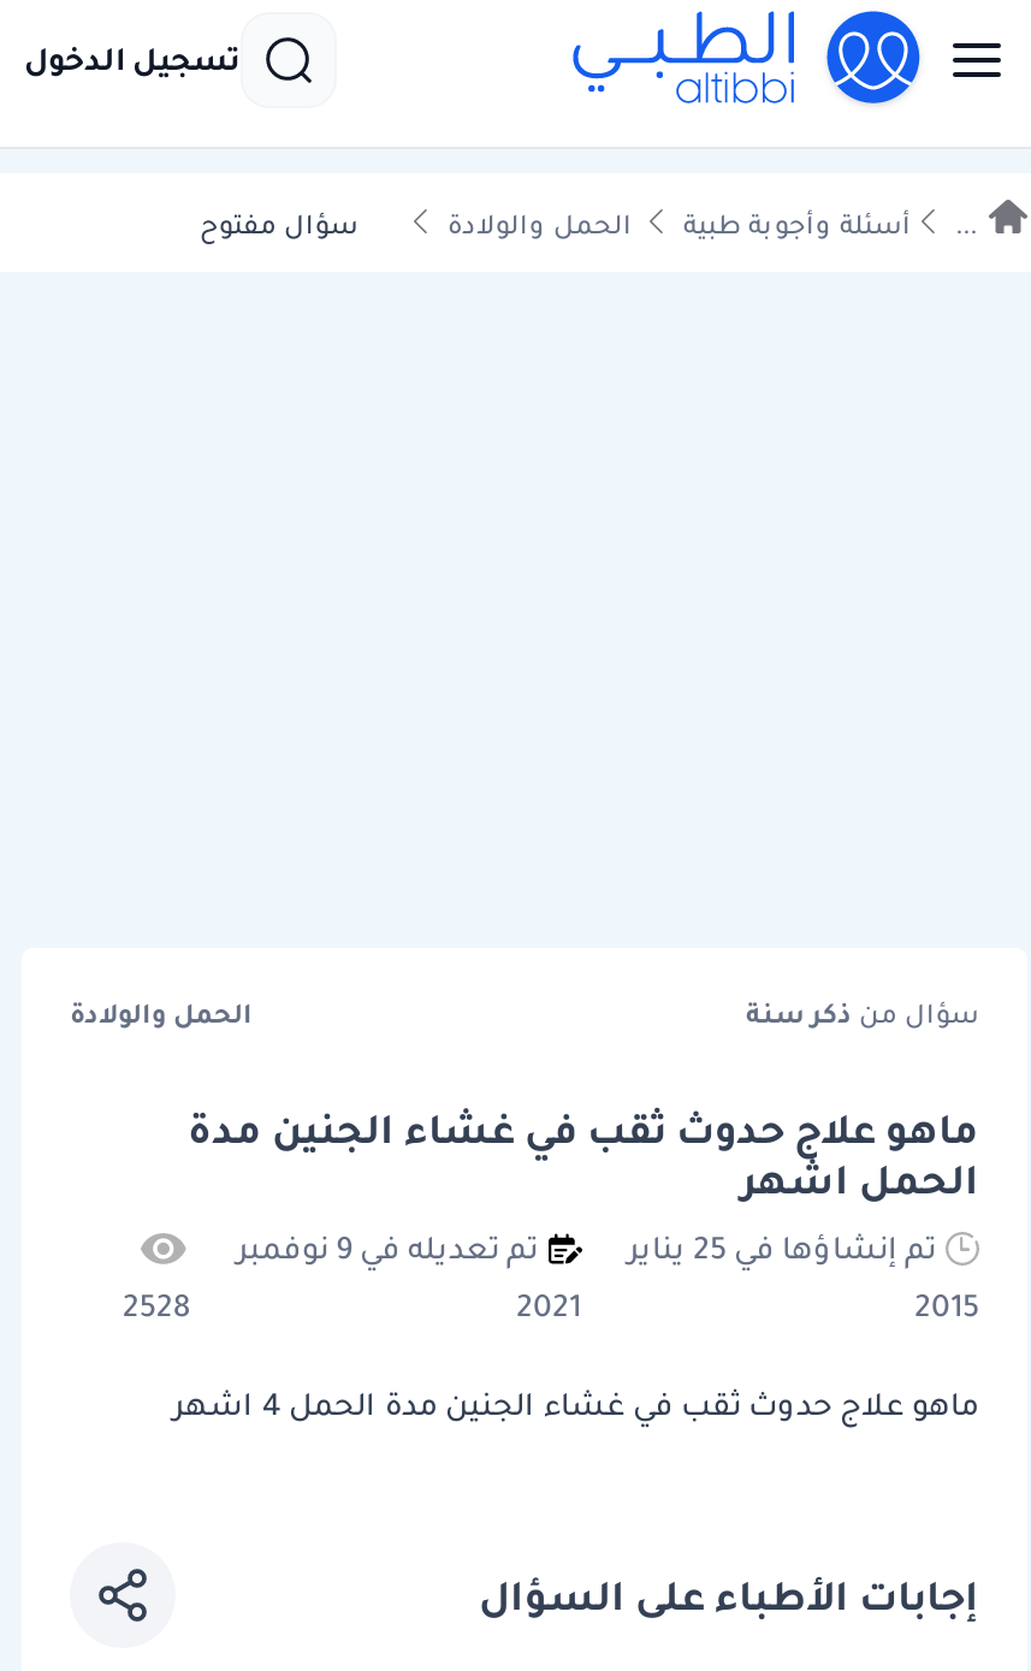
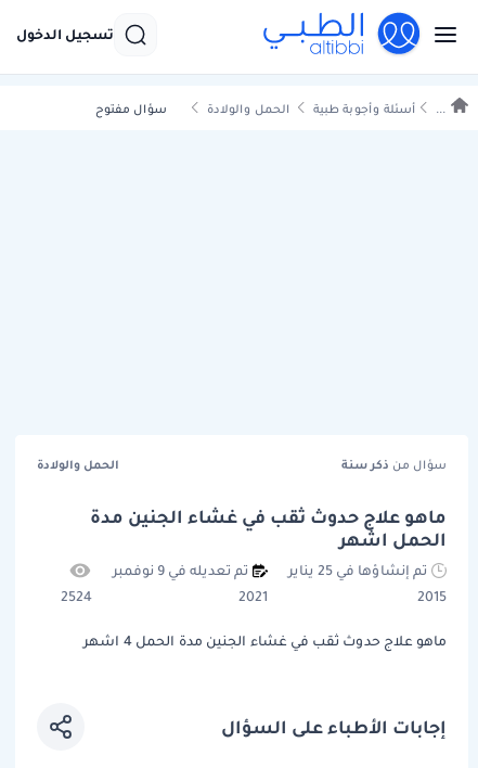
[122,1282,190,1328] 2528 -> [60,586,92,606] 2524

